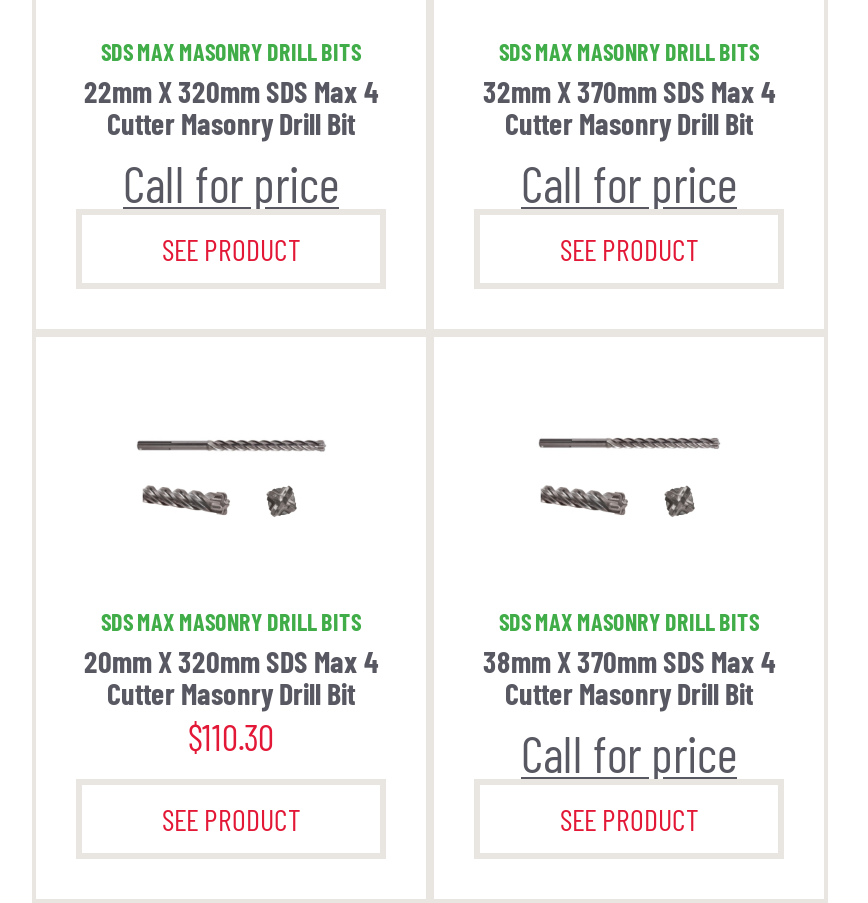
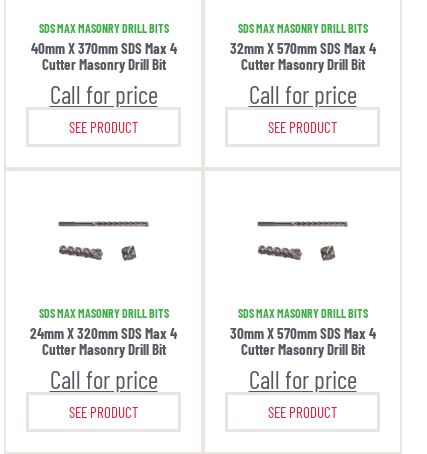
[84,72,378,108] 22mm X 320mm SDS Max 4 -> [30,39,176,57] 40mm X 370mm SDS Max 4
[483,72,775,108] 32mm X 370mm SDS Max 4 -> [229,39,375,57] 32mm X 570mm SDS Max 4
[84,642,378,678] 20mm X 320mm SDS Max 4 -> [30,324,177,342] 24mm X 320mm SDS Max 4
[483,642,775,678] 38mm X 370mm SDS Max 4 -> [229,324,375,342] 30mm X 570mm SDS Max 4
[188,714,274,758] $110.30 -> [49,364,157,394] Call for price

